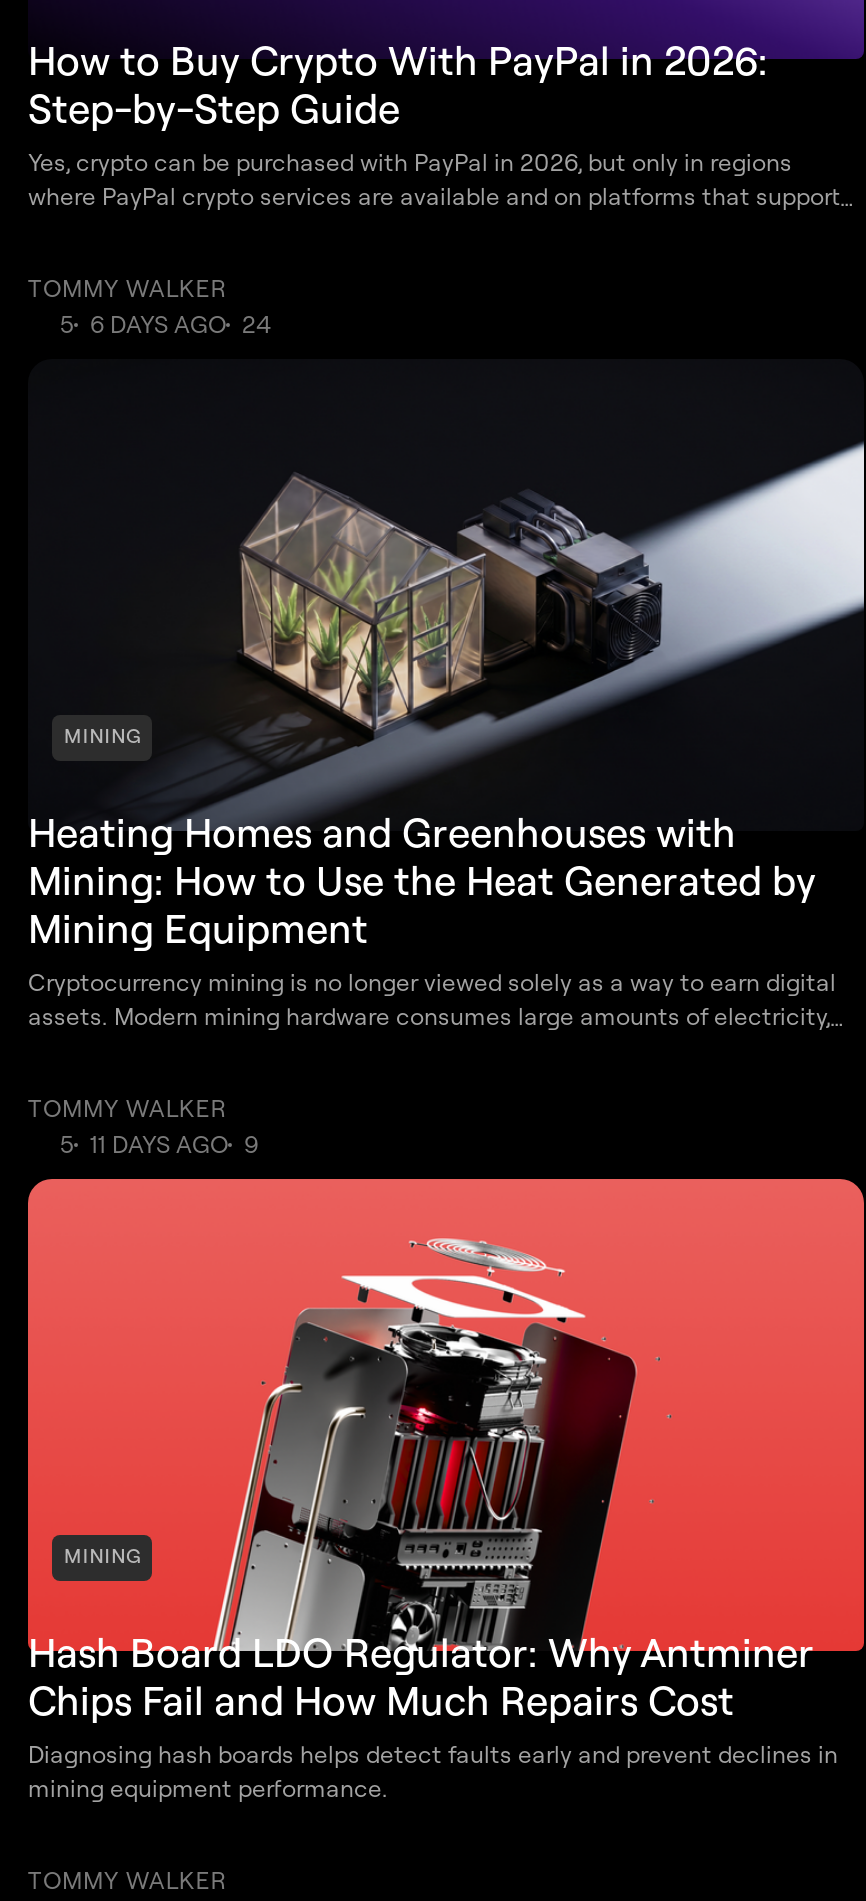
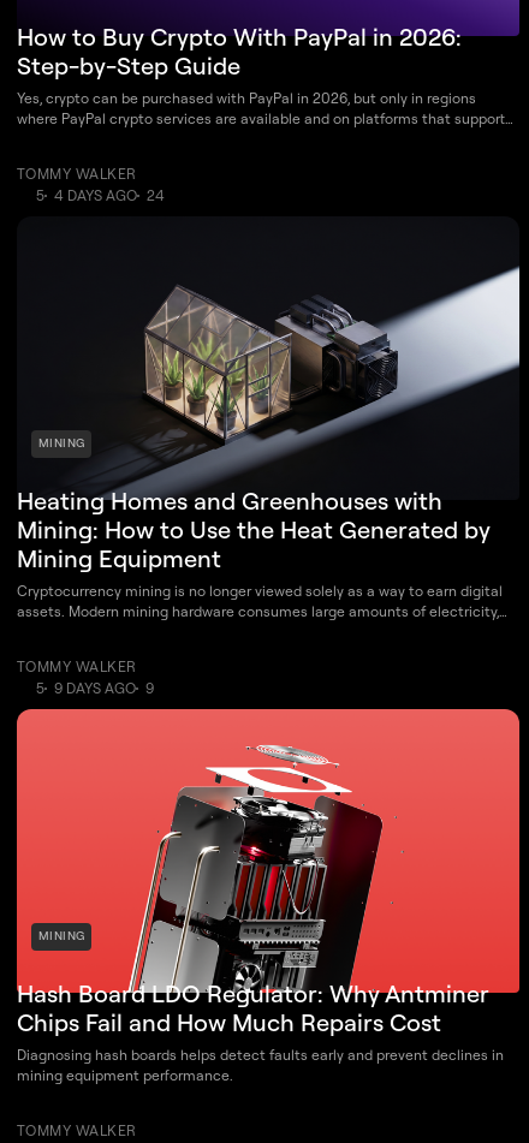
[60,312,272,340] 5 6 DAYS AGO 24 -> [36,188,165,205] 5 4 DAYS AGO 24
[60,1132,258,1160] 5 11 DAYS AGO 9 -> [36,681,154,697] 5 9 DAYS AGO 9

